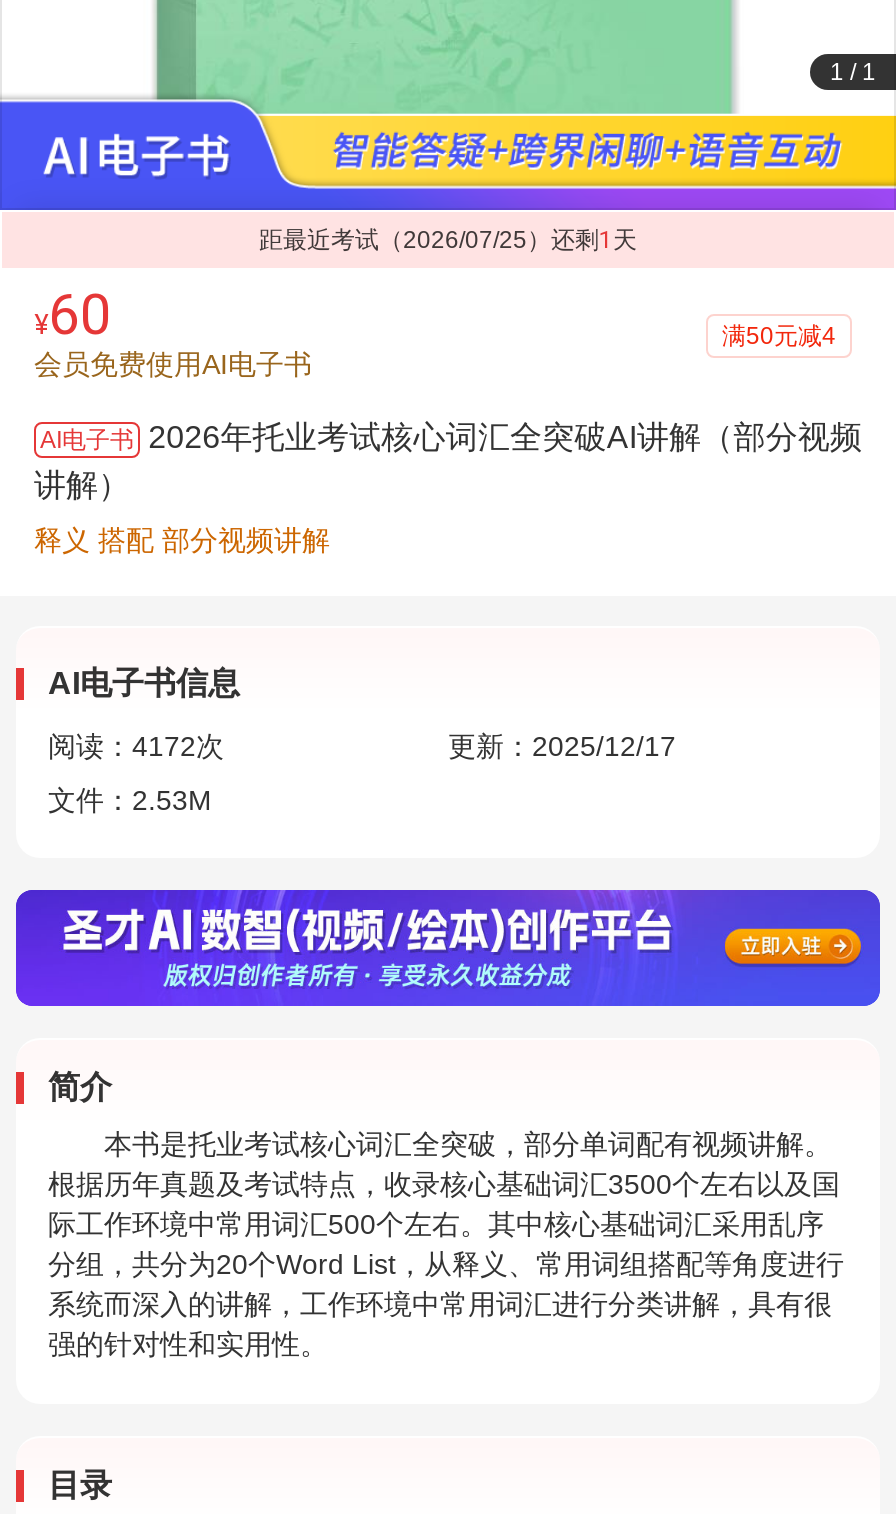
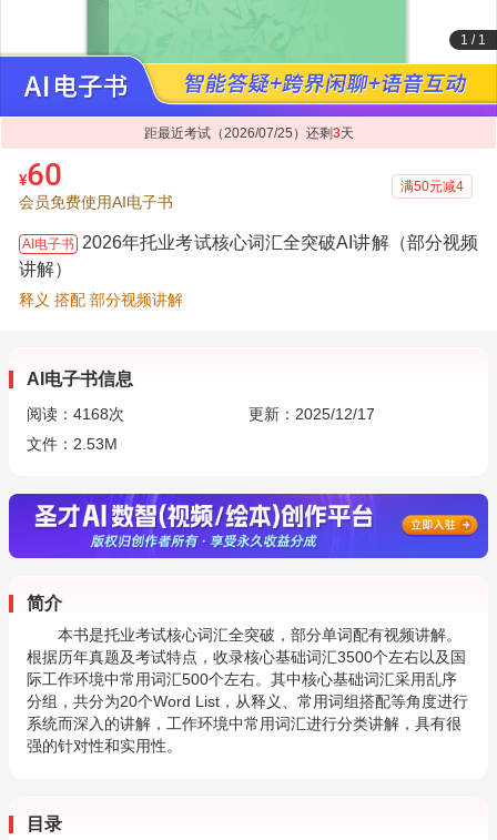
[259,226,637,254] 距最近考试（2026/07/25）还剩1天 -> [144,125,353,141] 距最近考试（2026/07/25）还剩3天
[48,730,224,762] 阅读：4172次 -> [27,405,124,423] 阅读：4168次

